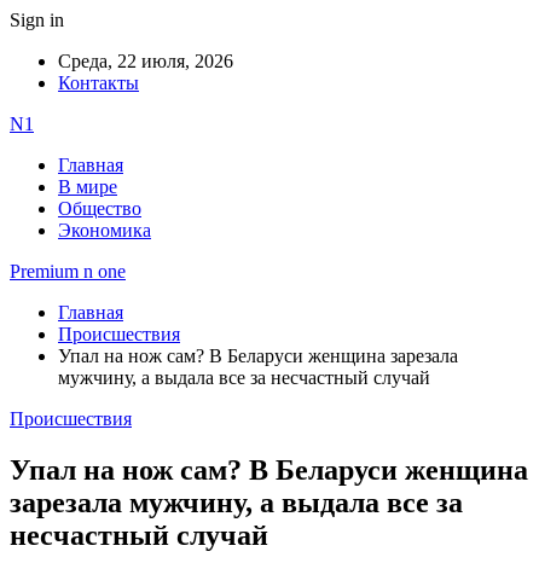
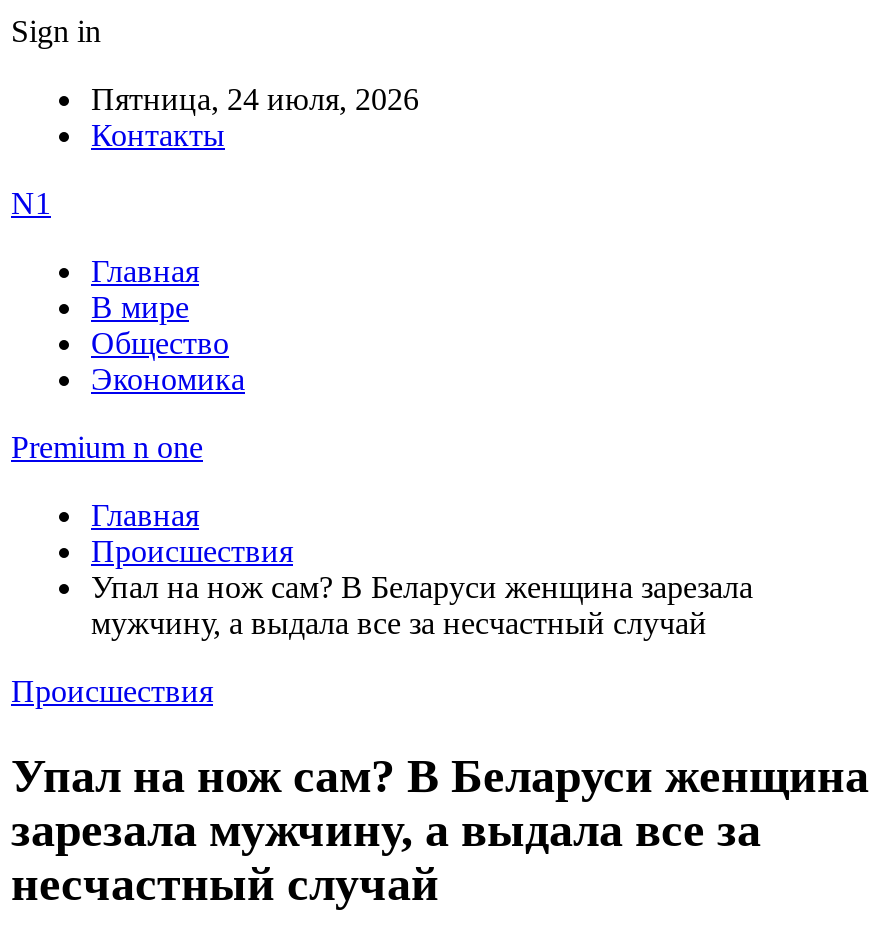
[58,51,233,71] Среда, 22 июля, 2026 -> [91,82,419,116] Пятница, 24 июля, 2026

